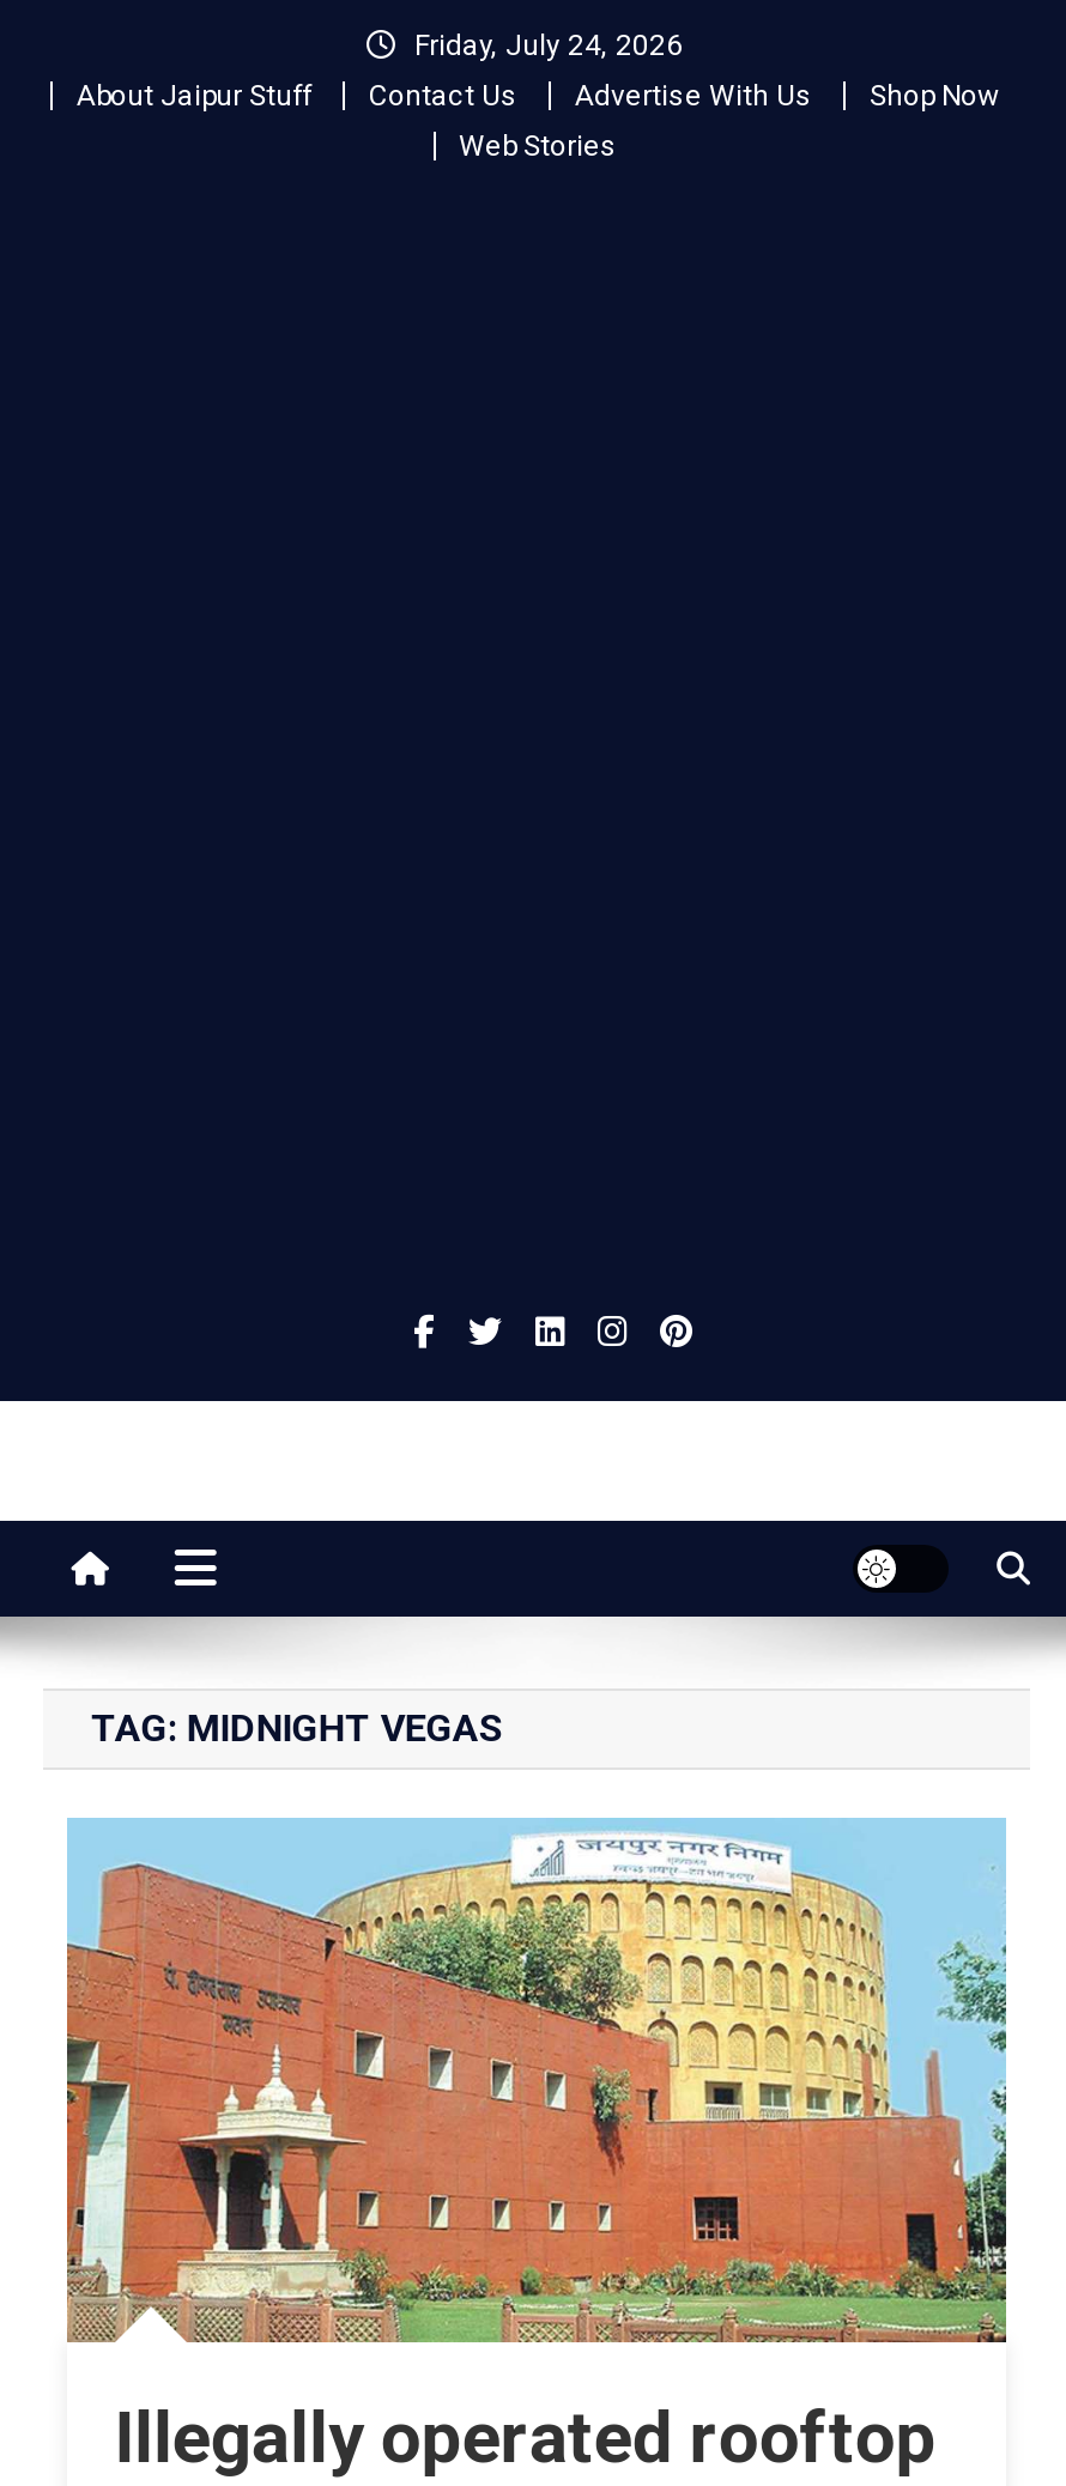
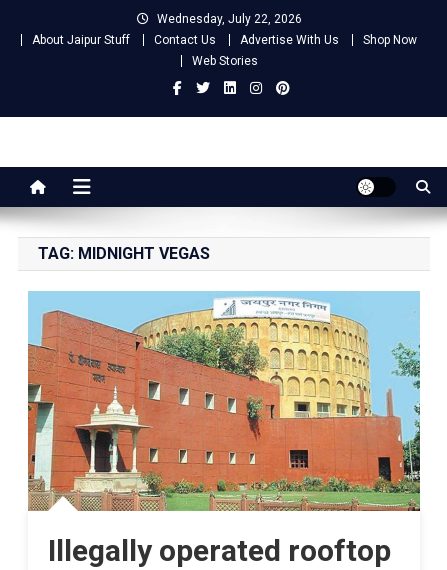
[414,29,683,62] Friday, July 24, 2026 -> [156,12,301,26] Wednesday, July 22, 2026

